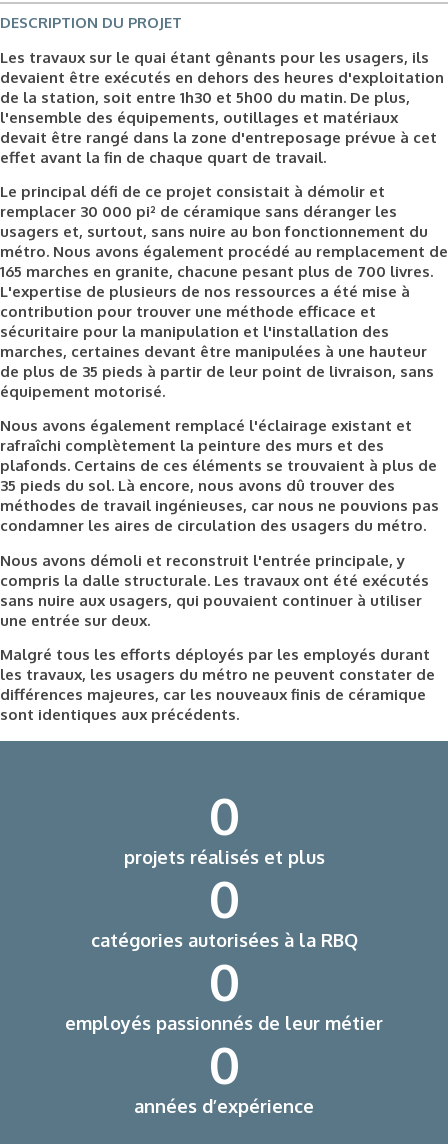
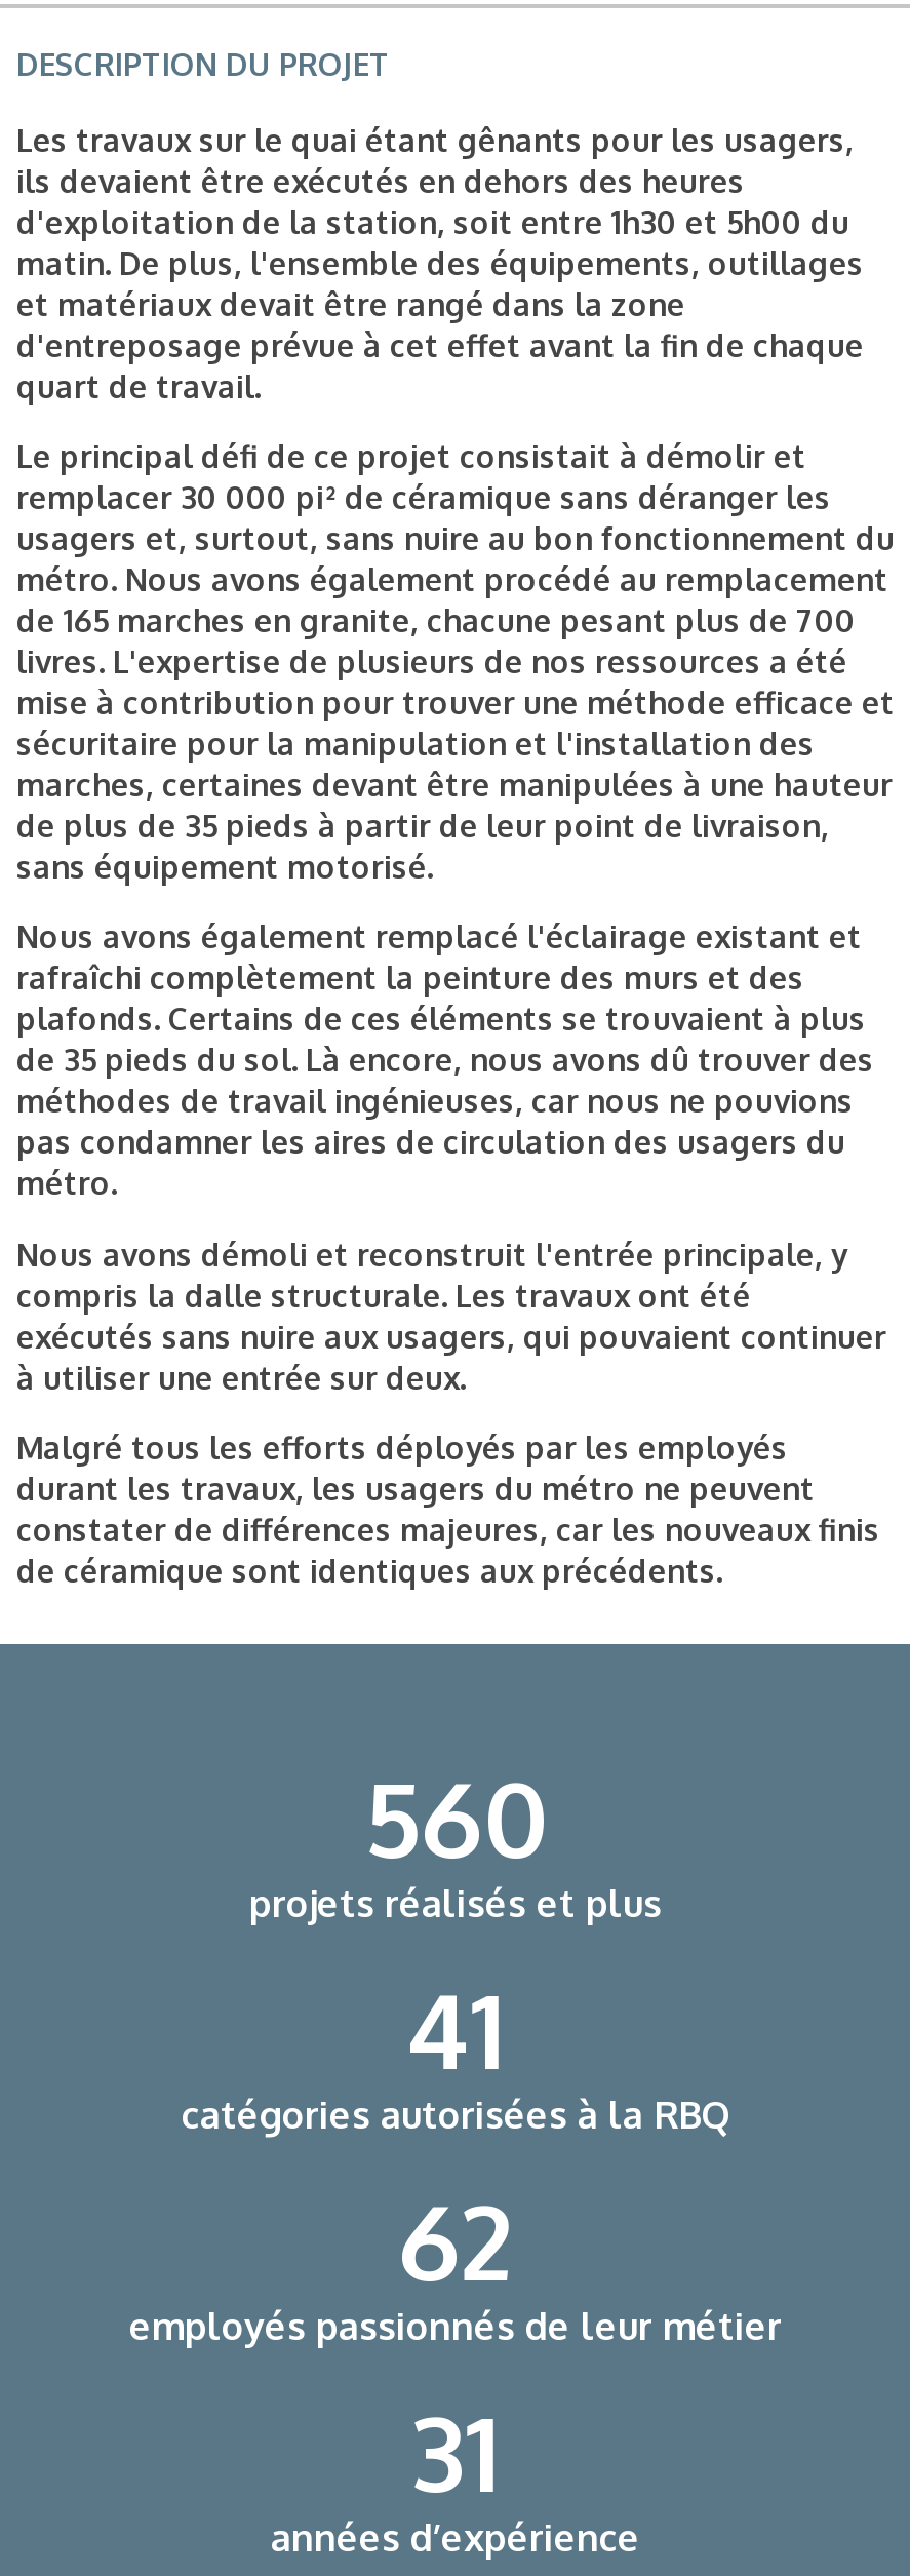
[208,784,239,847] 0 -> [364,1752,547,1881] 560
[208,867,239,930] 0 -> [406,1963,505,2093] 41
[208,950,239,1013] 0 -> [399,2175,512,2304] 62
[208,1033,239,1096] 0 -> [411,2386,500,2515] 31

